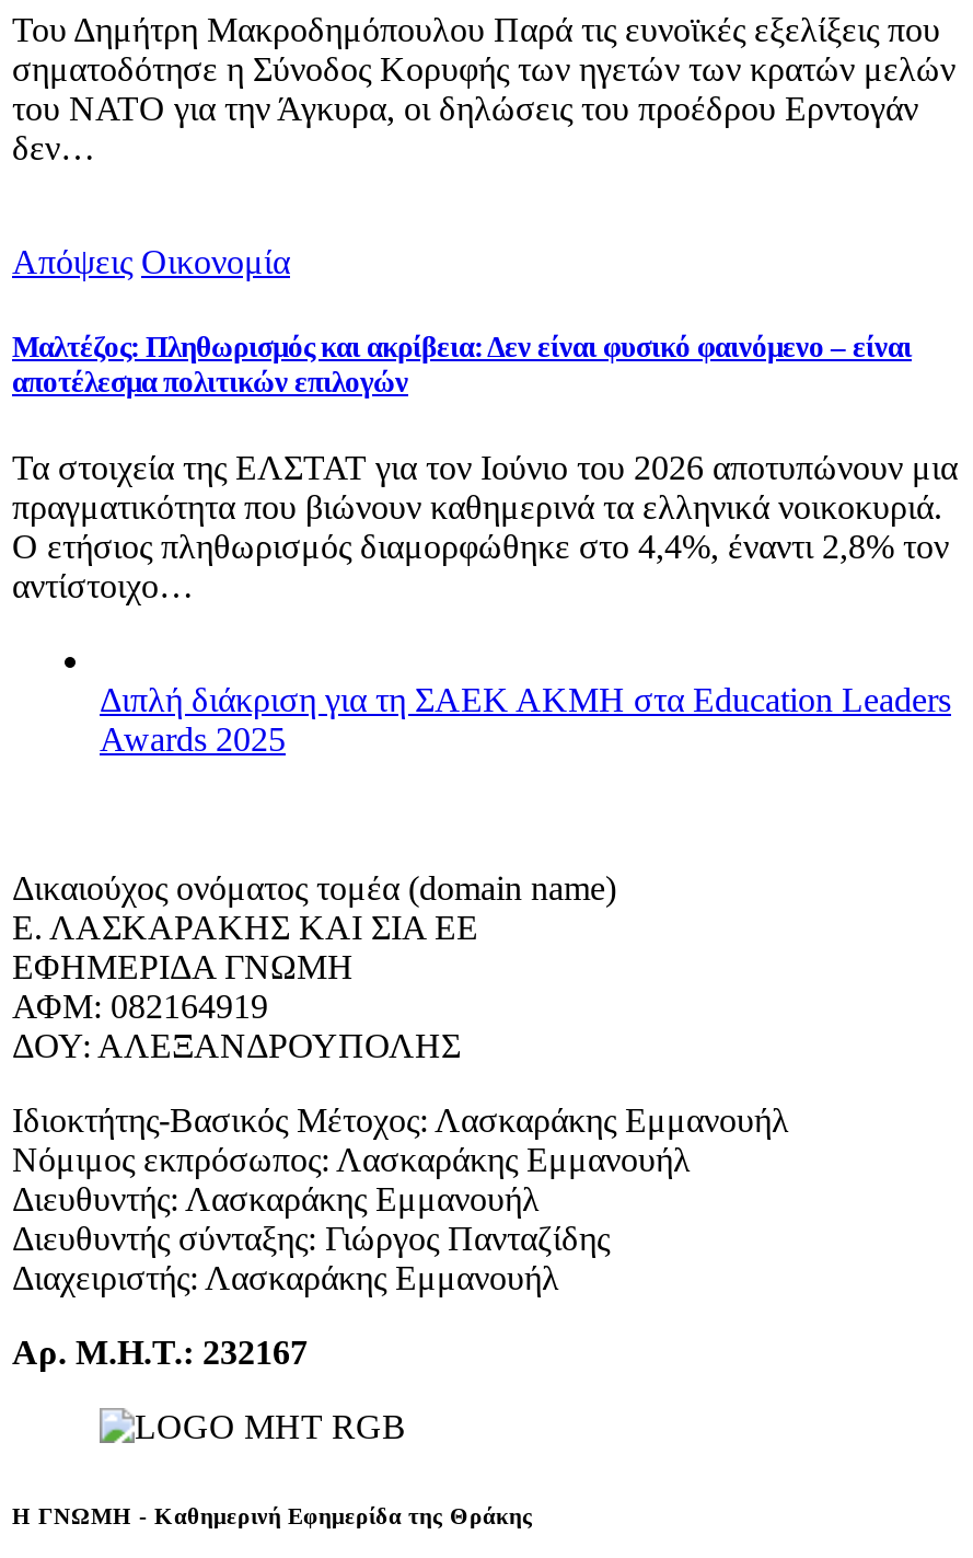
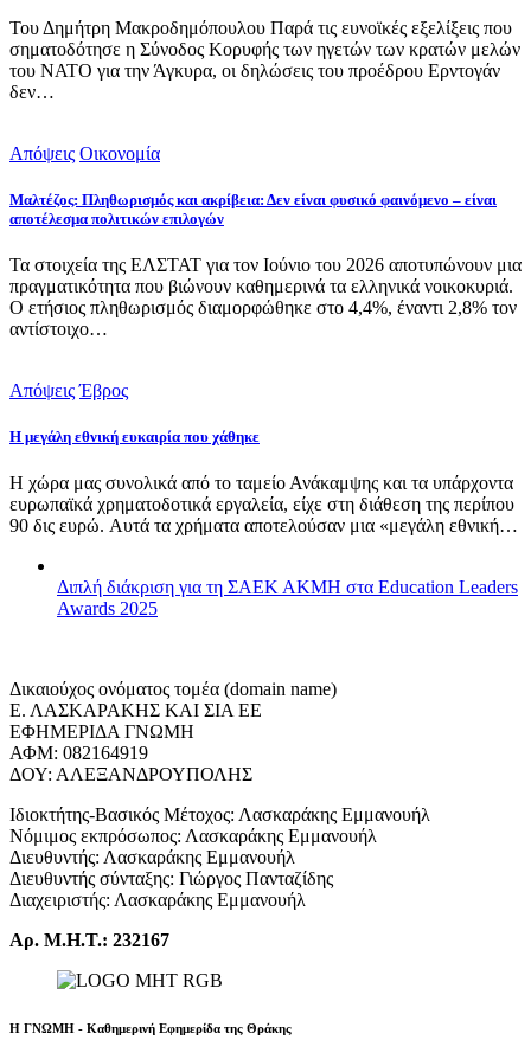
none -> [9,380,518,536] Απόψεις Έβρος | Η μεγάλη εθνική ευκαιρία που χάθηκε | Η χώρα μας συνολικά από το ταμείο Ανάκαμψης και τα υπάρχοντα | ευρωπαϊκά χρηματοδοτικά εργαλεία, είχε στη διάθεση της περίπου | 90 δις ευρώ. Αυτά τα χρήματα αποτελούσαν μια «μεγάλη εθνική…

